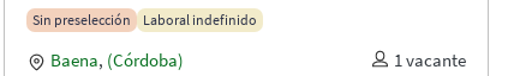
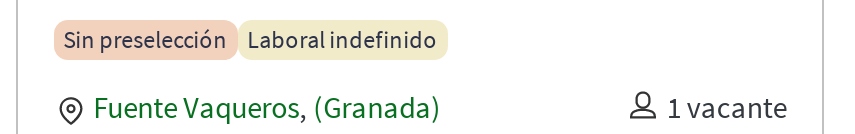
[50,48,183,71] Baena, (Córdoba) -> [93,87,441,125] Fuente Vaqueros, (Granada)

